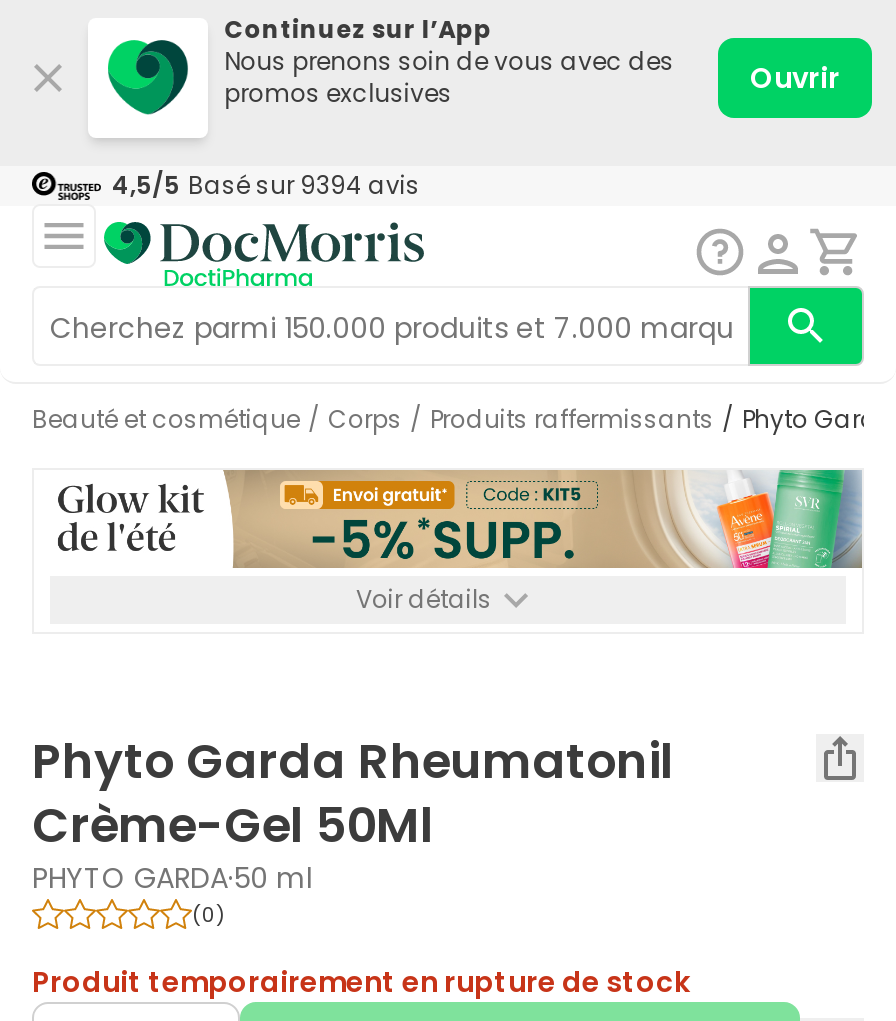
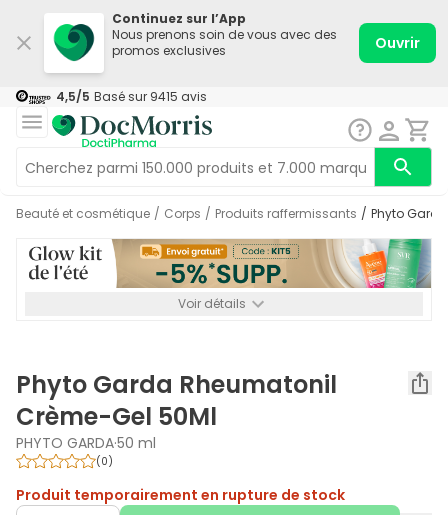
[112,168,420,202] 4,5/5 Basé sur 9394 avis -> [56,88,207,105] 4,5/5 Basé sur 9415 avis

